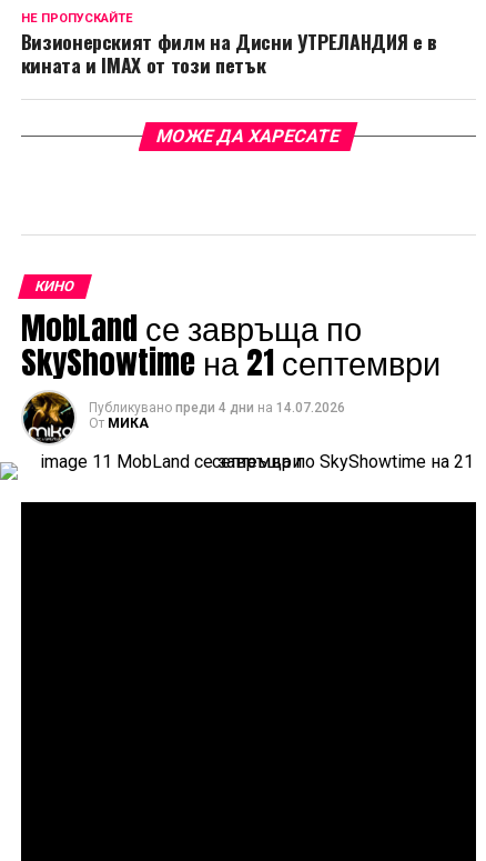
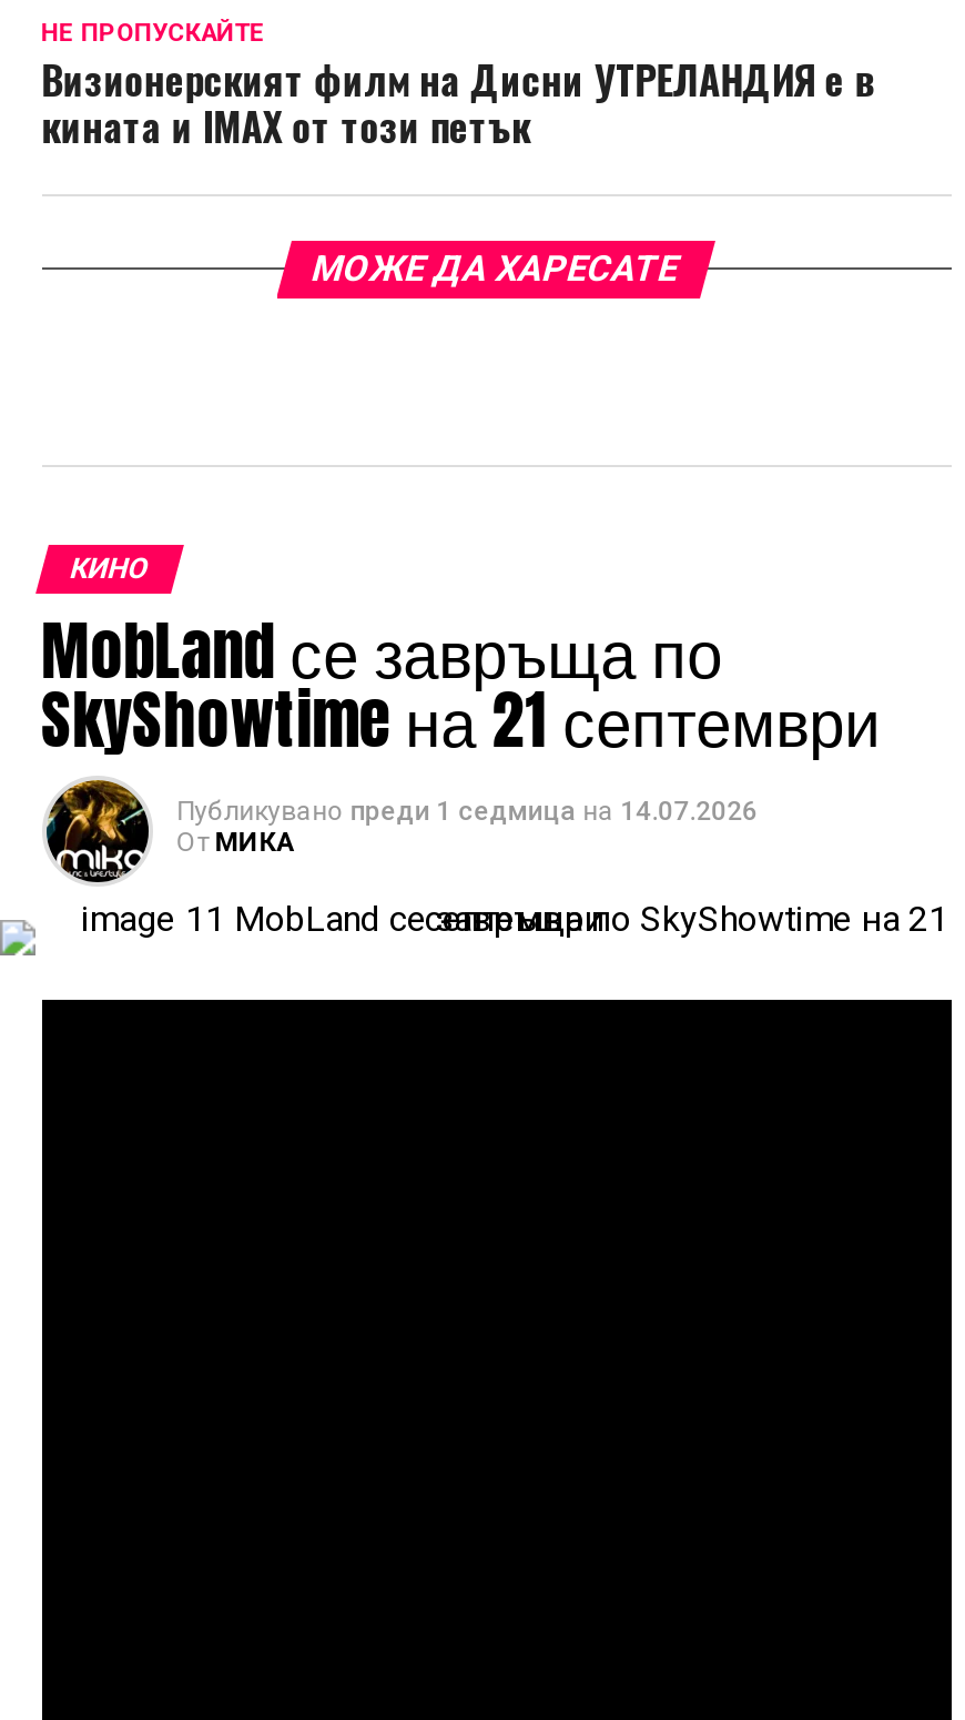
[88,399,345,415] Публикувано преди 4 дни на 14.07.2026 -> [177,795,758,826] Публикувано преди 1 седмица на 14.07.2026

